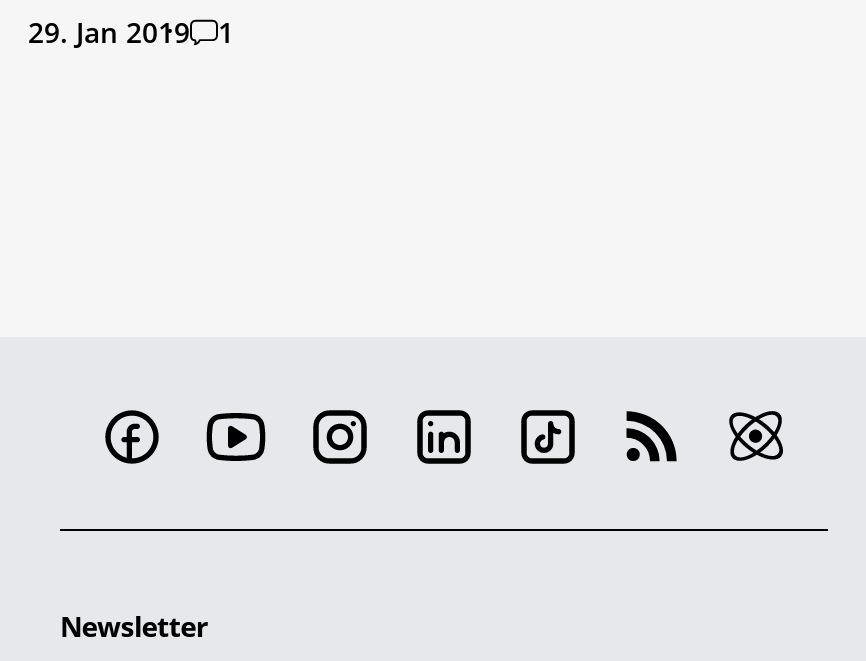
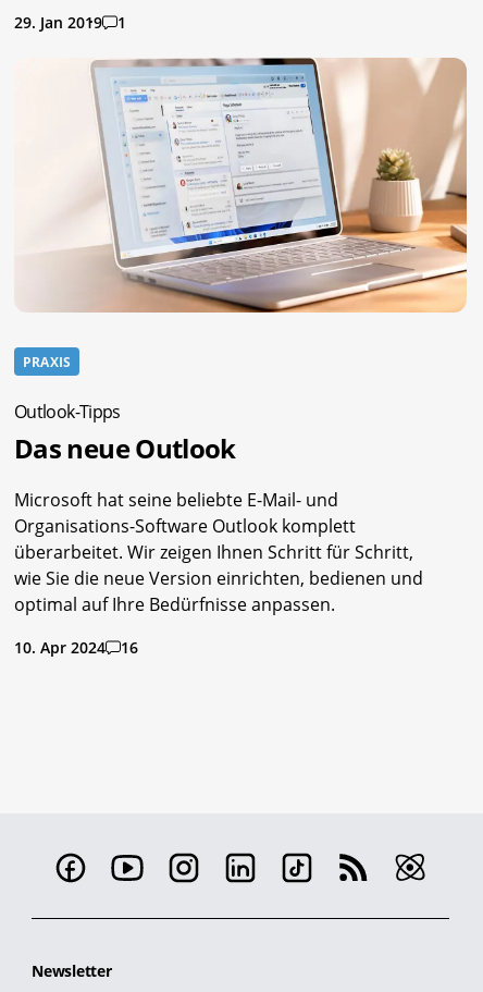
none -> [14,57,468,658] [image] | PRAXIS | Outlook-Tipps | Das neue Outlook | Microsoft hat seine beliebte E-Mail- und | Organisations-Software Outlook komplett | überarbeitet. Wir zeigen Ihnen Schritt für Schritt, | wie Sie die neue Version einrichten, bedienen und | optimal auf Ihre Bedürfnisse anpassen. | 10. Apr 2024 | 16

